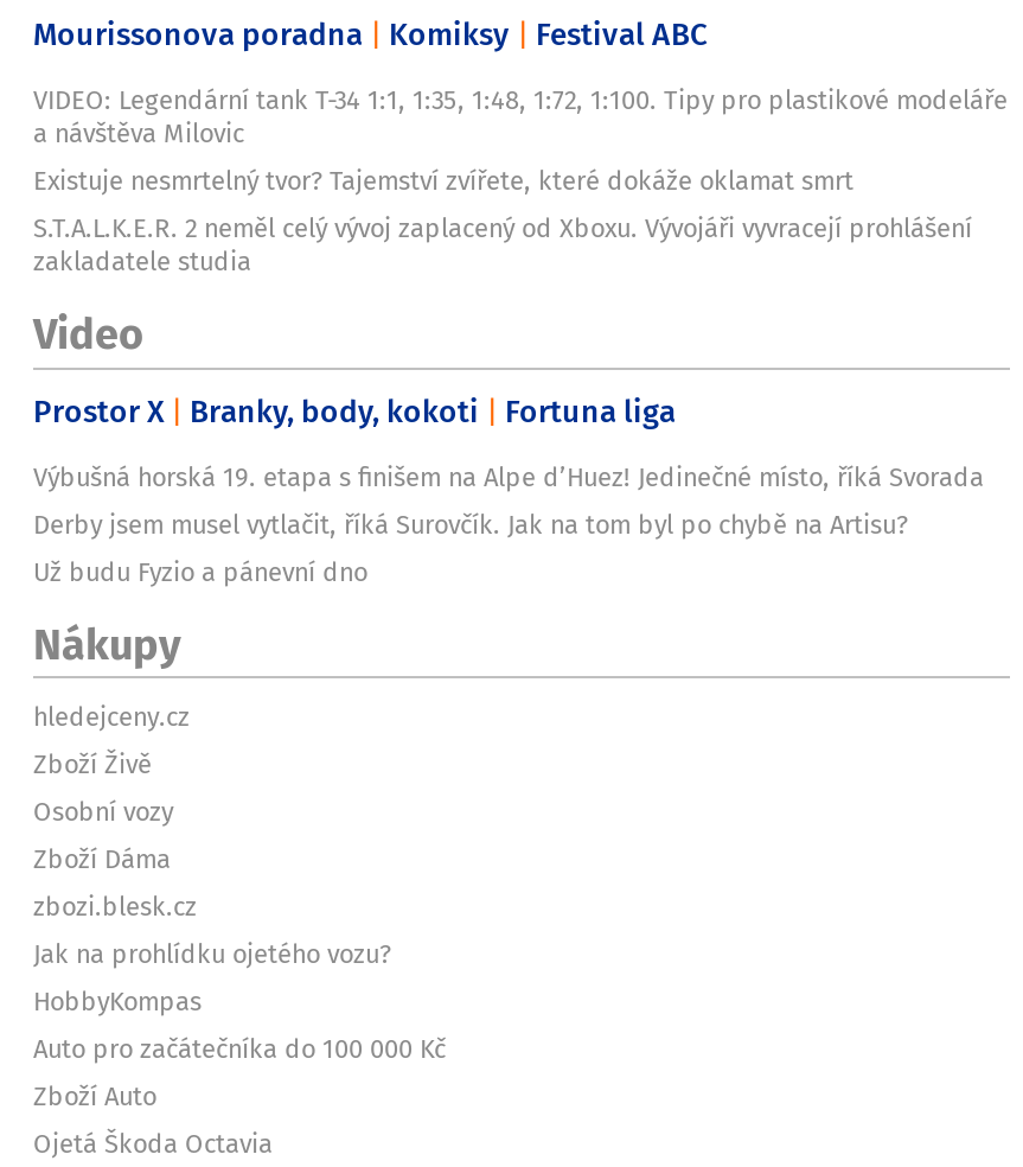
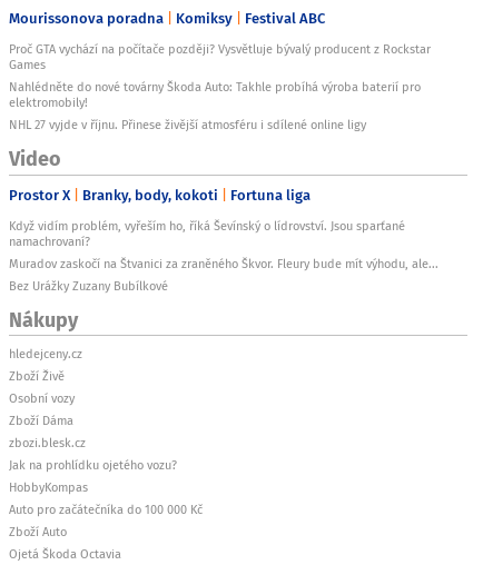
[33,81,1008,280] VIDEO: Legendární tank T-34 1:1, 1:35, 1:48, 1:72, 1:100. Tipy pro plastikové modeláře | a návštěva Milovic | Existuje nesmrtelný tvor? Tajemství zvířete, které dokáže oklamat smrt | S.T.A.L.K.E.R. 2 neměl celý vývoj zaplacený od Xboxu. Vývojáři vyvracejí prohlášení | zakladatele studia -> [9,40,431,134] Proč GTA vychází na počítače později? Vysvětluje bývalý producent z Rockstar | Games | Nahlédněte do nové továrny Škoda Auto: Takhle probíhá výroba baterií pro | elektromobily! | NHL 27 vyjde v říjnu. Přinese živější atmosféru i sdílené online ligy
[33,457,984,590] Výbušná horská 19. etapa s finišem na Alpe d’Huez! Jedinečné místo, říká Svorada | Derby jsem musel vytlačit, říká Surovčík. Jak na tom byl po chybě na Artisu? | Už budu Fyzio a pánevní dno -> [9,217,438,294] Když vidím problém, vyřeším ho, říká Ševínský o lídrovství. Jsou sparťané | namachrovaní? | Muradov zaskočí na Štvanici za zraněného Škvor. Fleury bude mít výhodu, ale... | Bez Urážky Zuzany Bubílkové

